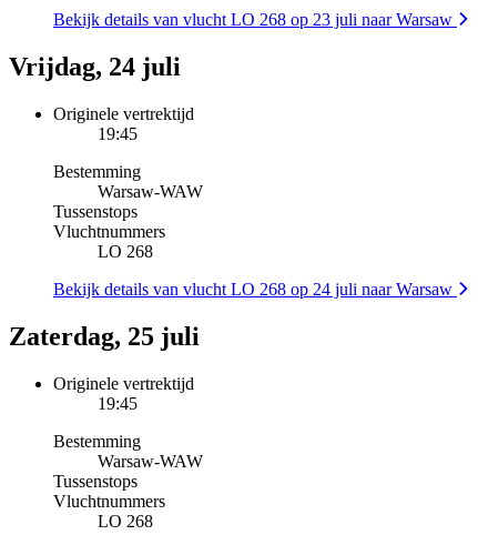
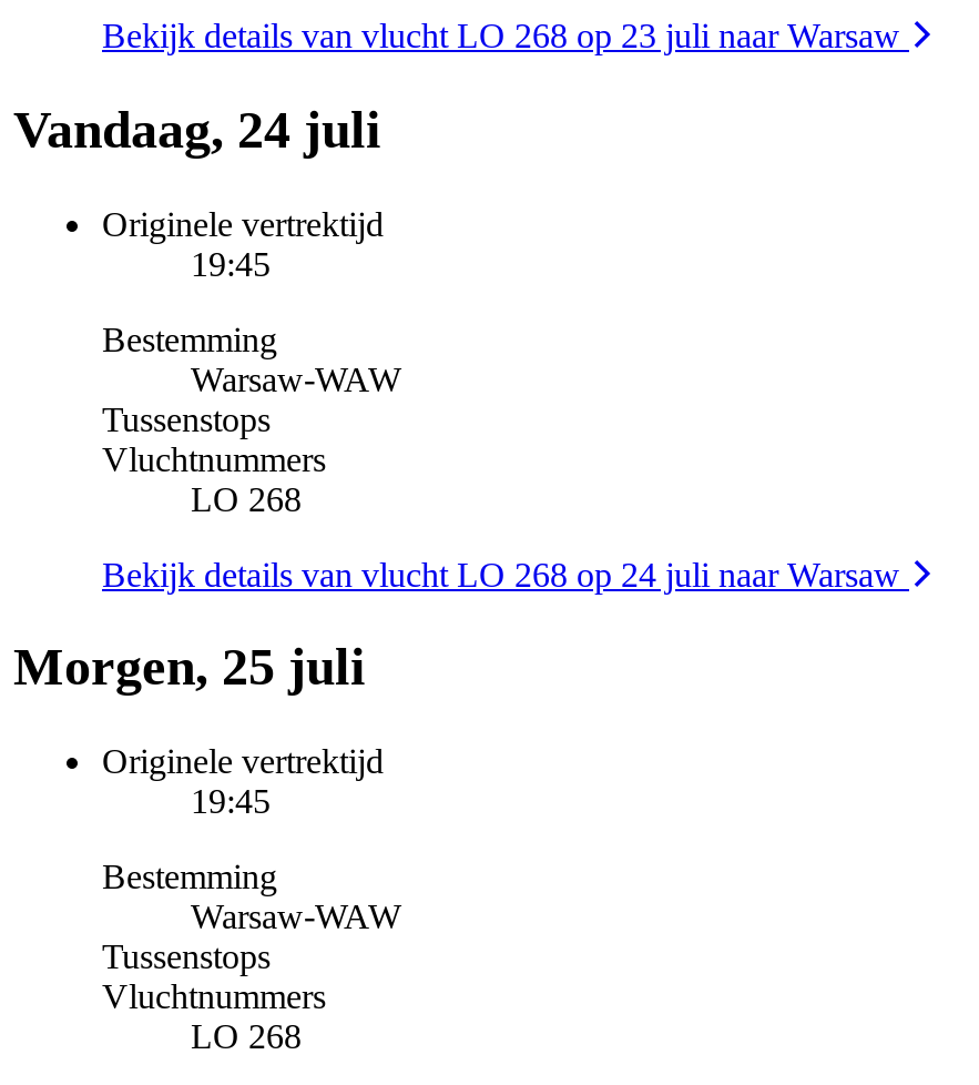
[9,52,181,81] Vrijdag, 24 juli -> [13,100,381,158] Vandaag, 24 juli
[9,322,200,351] Zaterdag, 25 juli -> [13,639,366,696] Morgen, 25 juli

